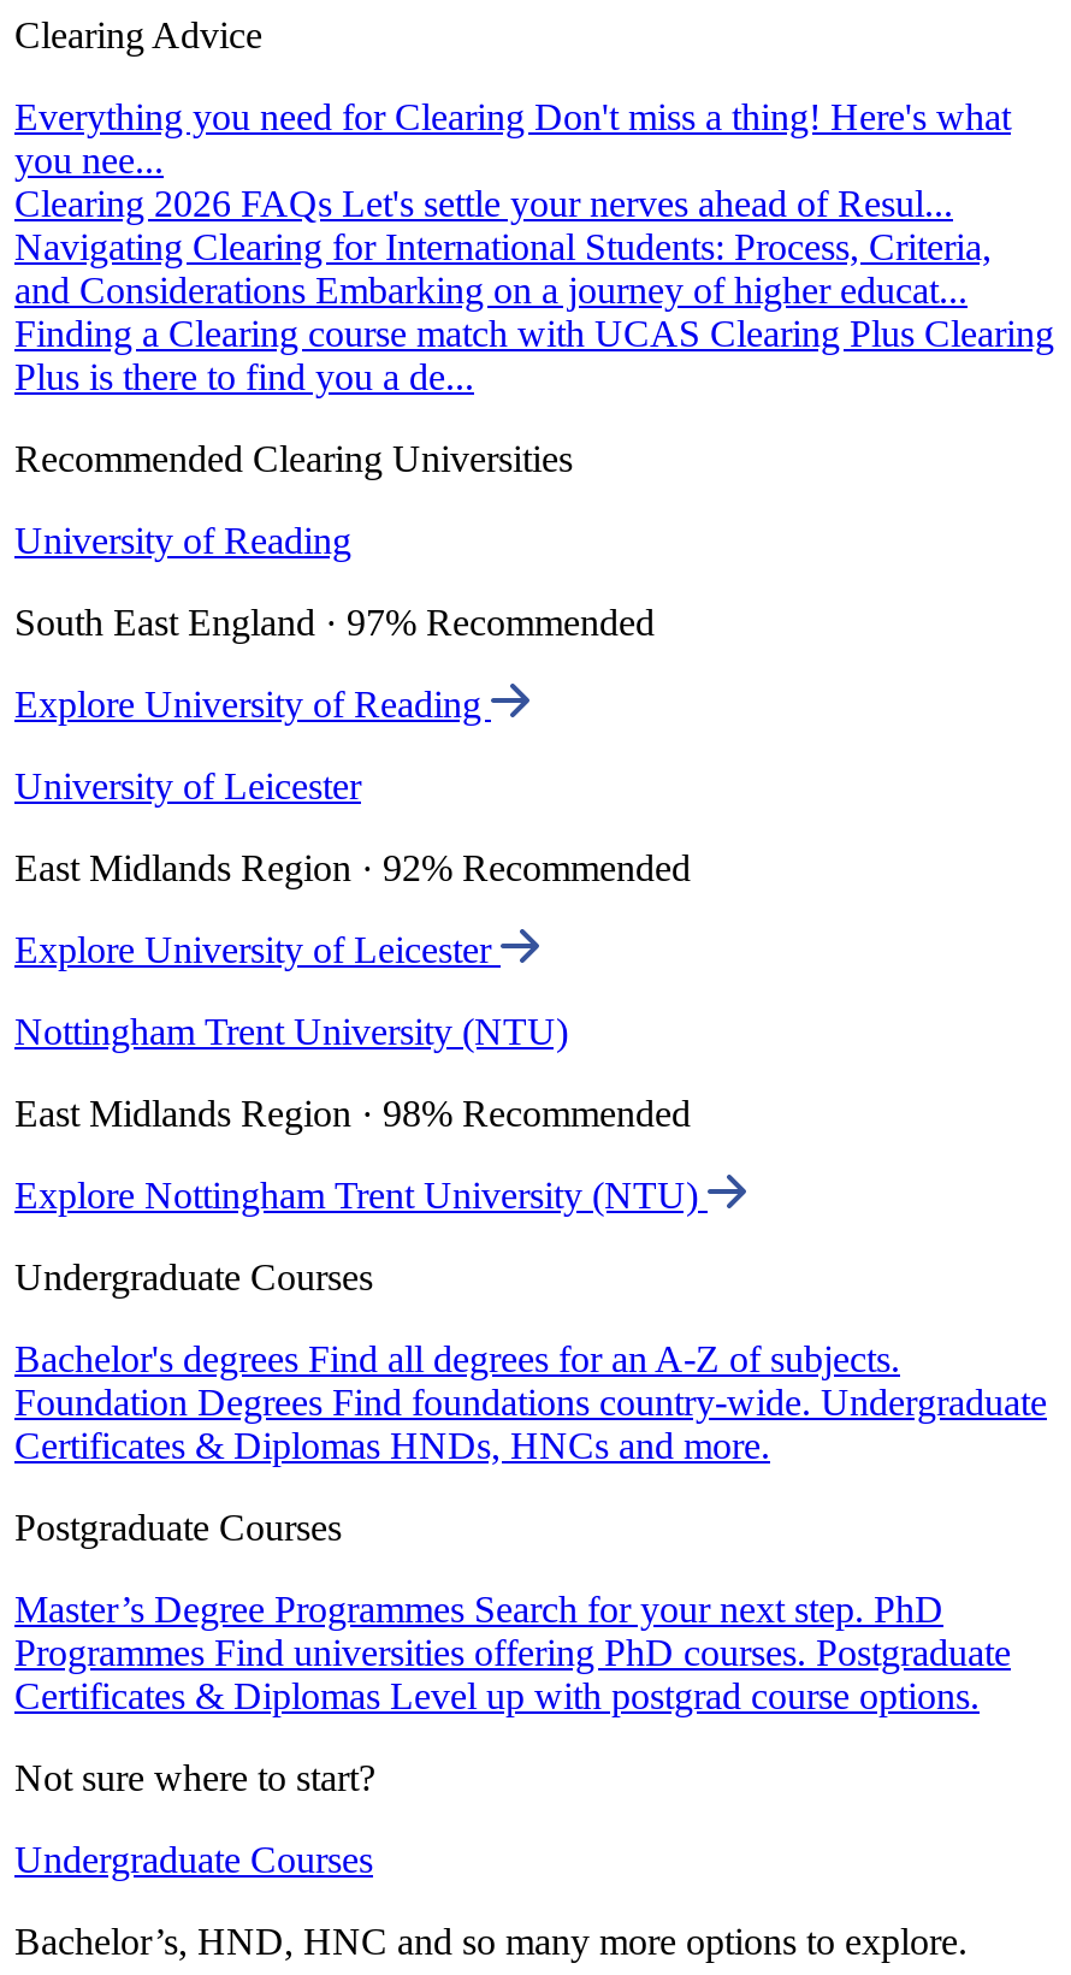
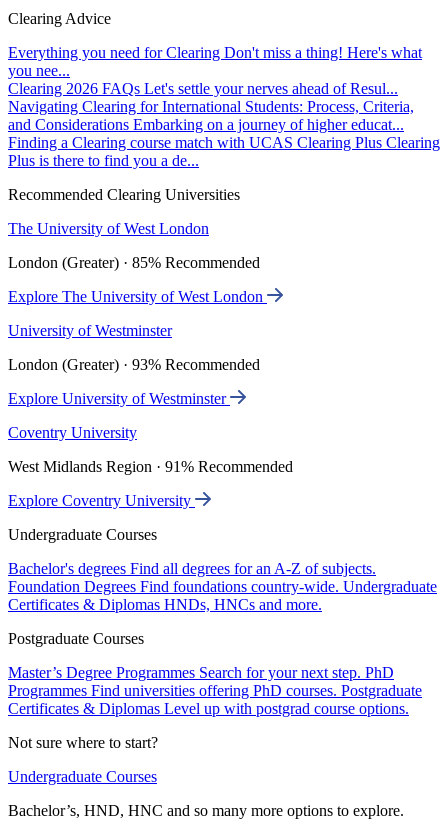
[14,520,351,561] University of Reading -> [8,220,209,237] The University of West London
[14,602,655,643] South East England · 97% Recommended -> [8,254,260,271] London (Greater) · 85% Recommended
[14,684,491,725] Explore University of Reading -> [8,288,267,305] Explore The University of West London
[14,766,361,807] University of Leicester -> [8,322,172,339] University of Westminster
[14,848,691,888] East Midlands Region · 92% Recommended -> [8,356,260,373] London (Greater) · 93% Recommended
[14,929,501,970] Explore University of Leicester -> [8,390,230,407] Explore University of Westminster
[14,1011,568,1052] Nottingham Trent University (NTU) -> [8,424,137,441] Coventry University
[14,1093,691,1134] East Midlands Region · 98% Recommended -> [8,458,293,475] West Midlands Region · 91% Recommended
[14,1175,708,1216] Explore Nottingham Trent University (NTU) -> [8,492,195,509] Explore Coventry University

